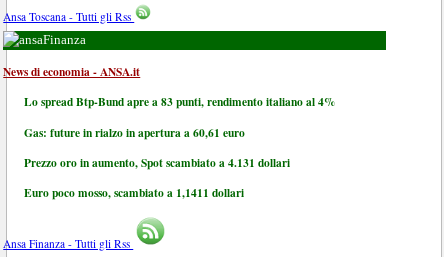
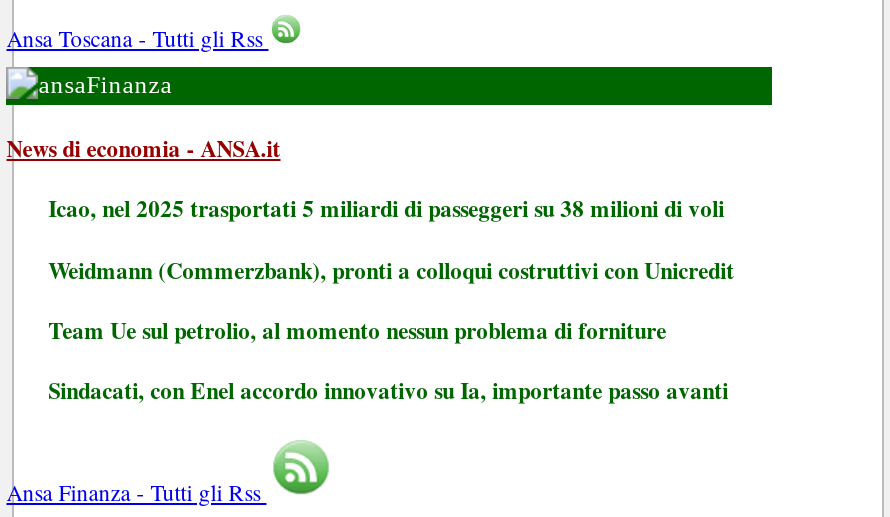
[24,93,335,110] Lo spread Btp-Bund apre a 83 punti, rendimento italiano al 4% -> [48,191,724,225] Icao, nel 2025 trasportati 5 miliardi di passeggeri su 38 milioni di voli
[24,123,245,140] Gas: future in rialzo in apertura a 60,61 euro -> [48,252,734,286] Weidmann (Commerzbank), pronti a colloqui costruttivi con Unicredit
[24,154,290,171] Prezzo oro in aumento, Spot scambiato a 4.131 dollari -> [48,313,666,347] Team Ue sul petrolio, al momento nessun problema di forniture
[24,184,244,201] Euro poco mosso, scambiato a 1,1411 dollari -> [48,374,728,408] Sindacati, con Enel accordo innovativo su Ia, importante passo avanti

